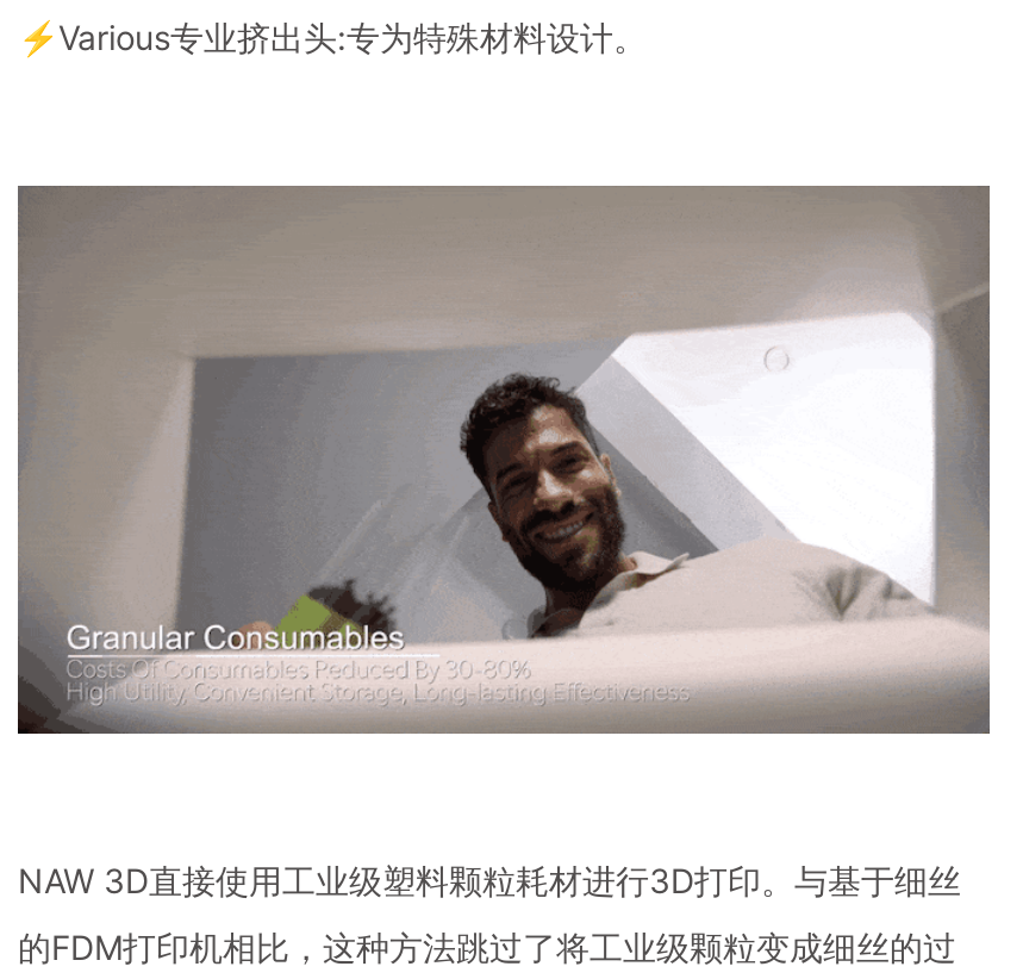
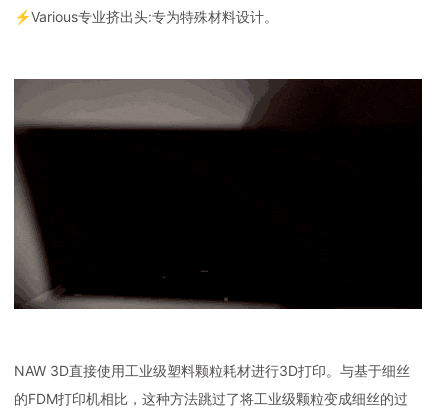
[15,183,992,736] [image] -> [14,79,423,309] [image]

